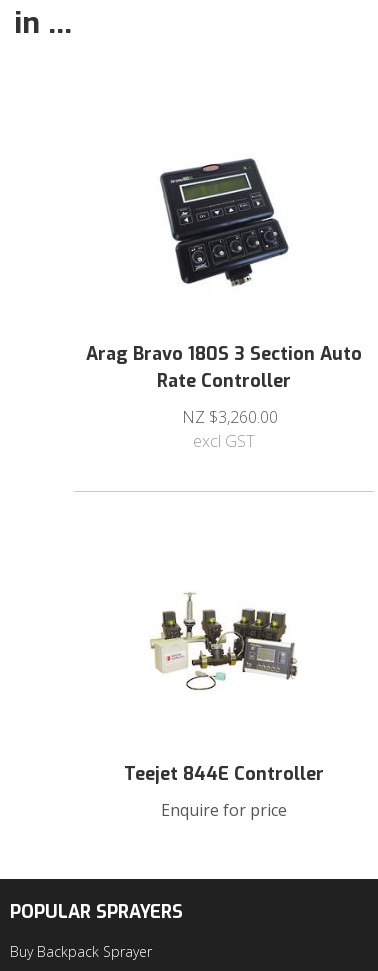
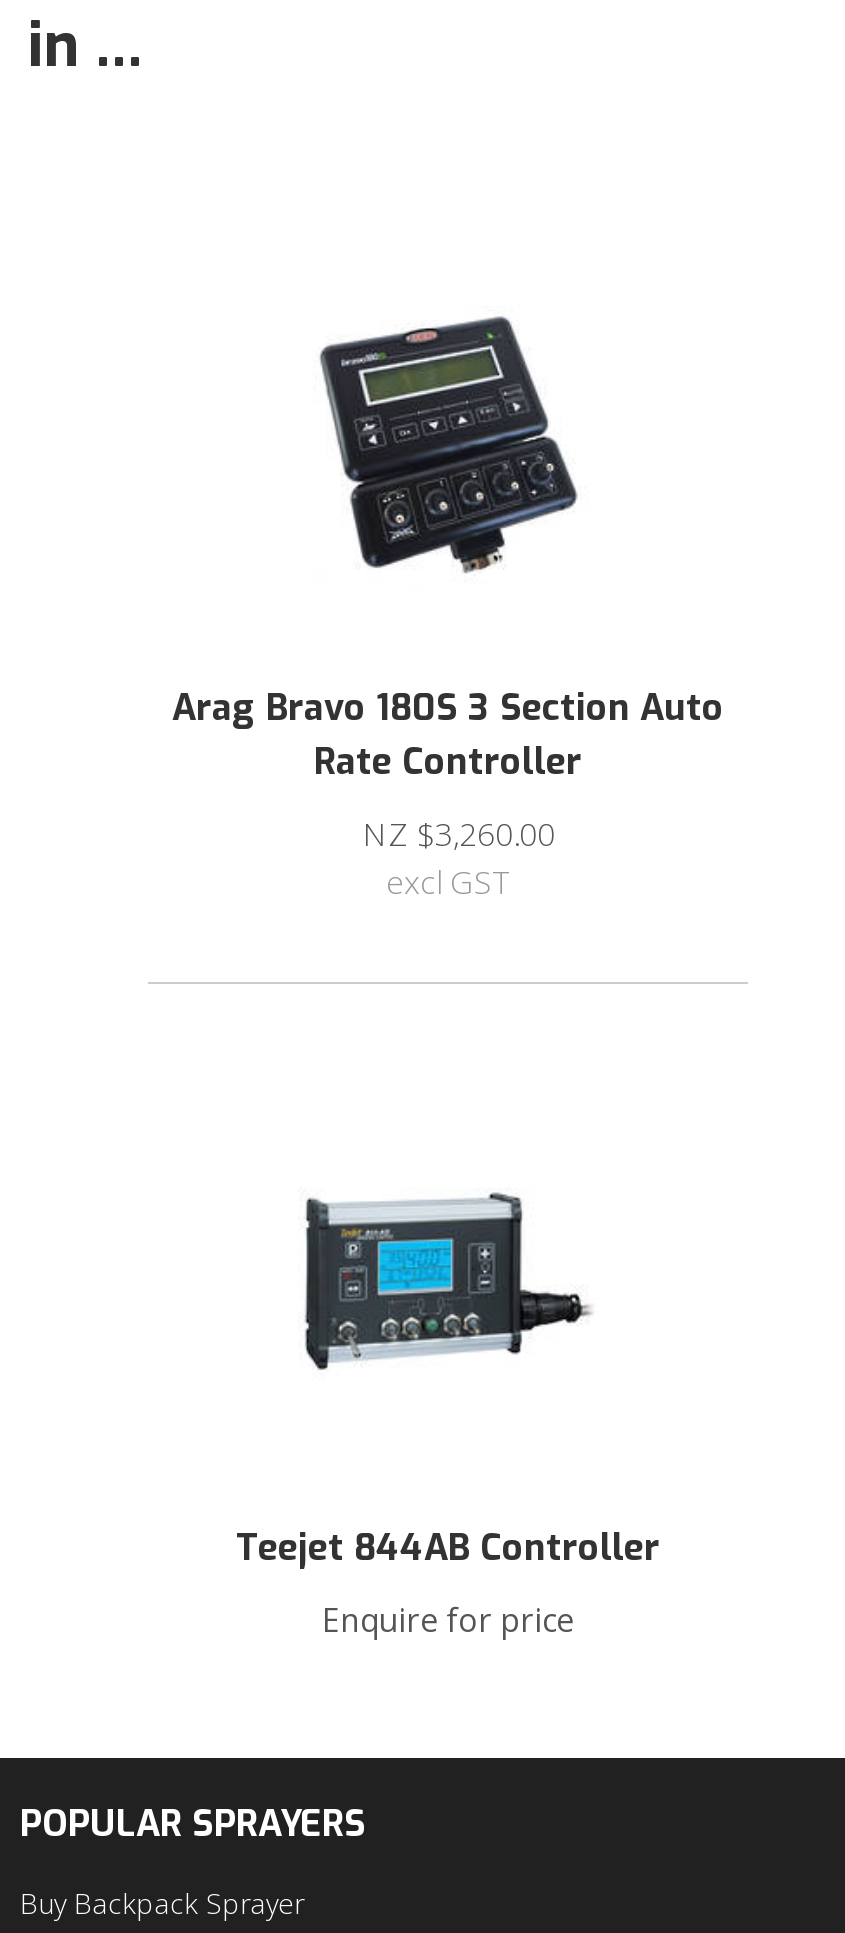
[149,592,298,691] [image] -> [302,1186,594,1380] [image]
[124,762,324,786] Teejet 844E Controller -> [236,1524,660,1572] Teejet 844AB Controller

